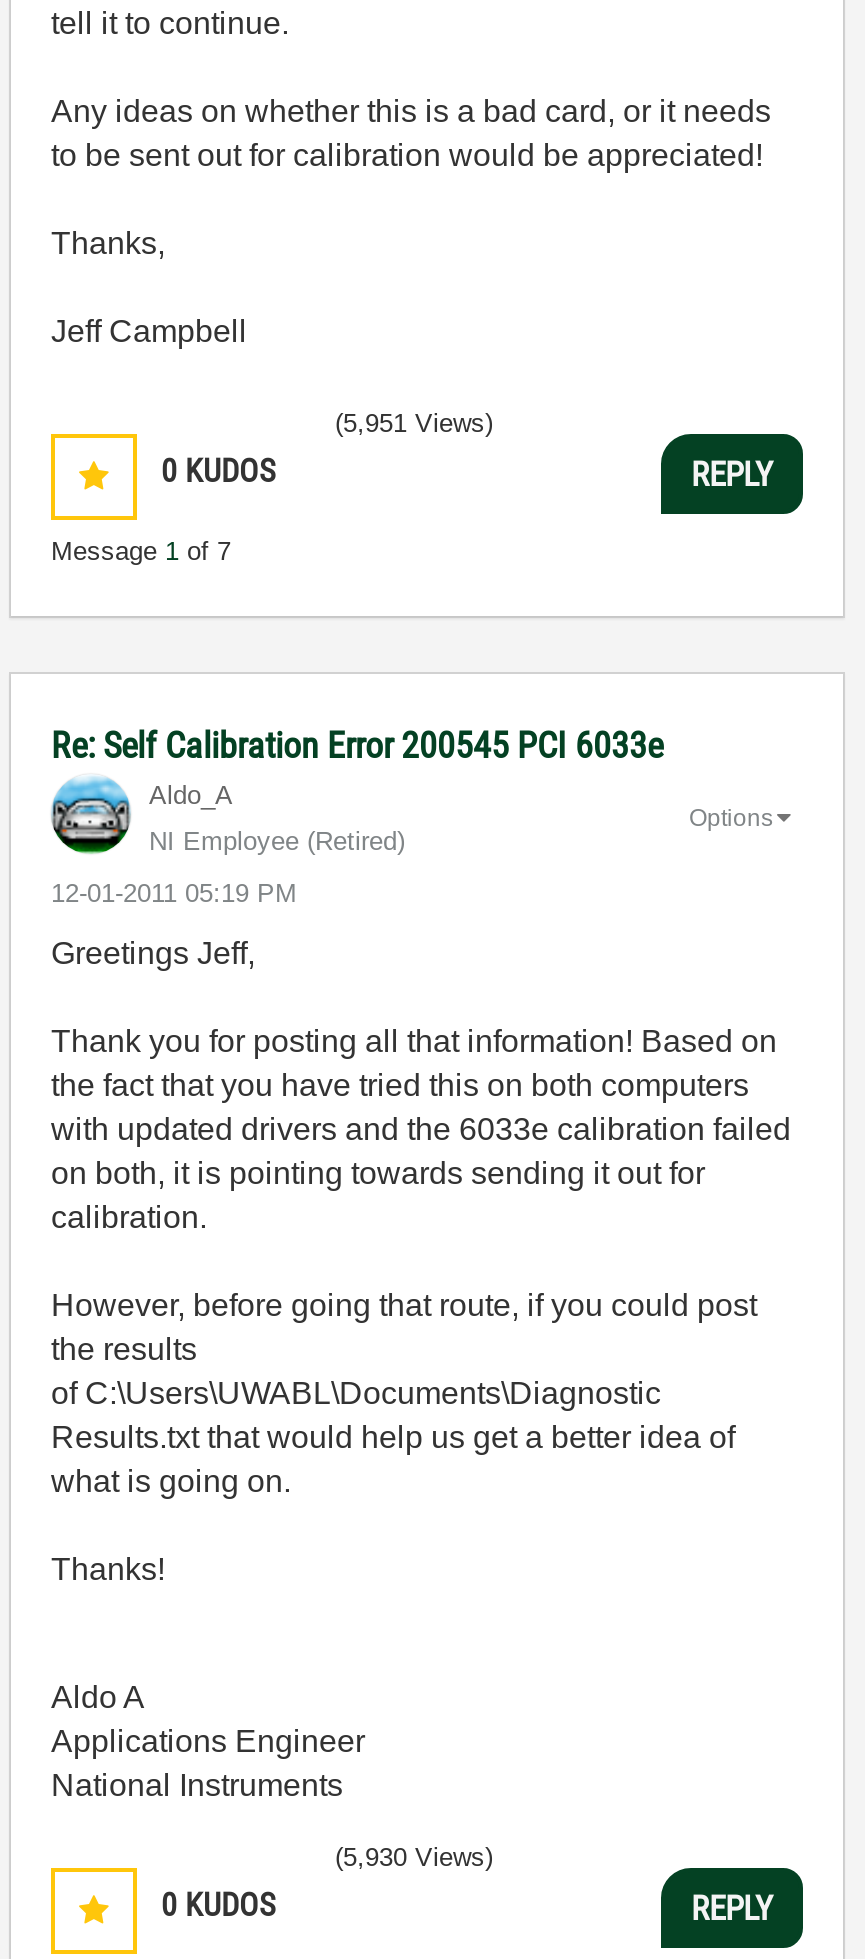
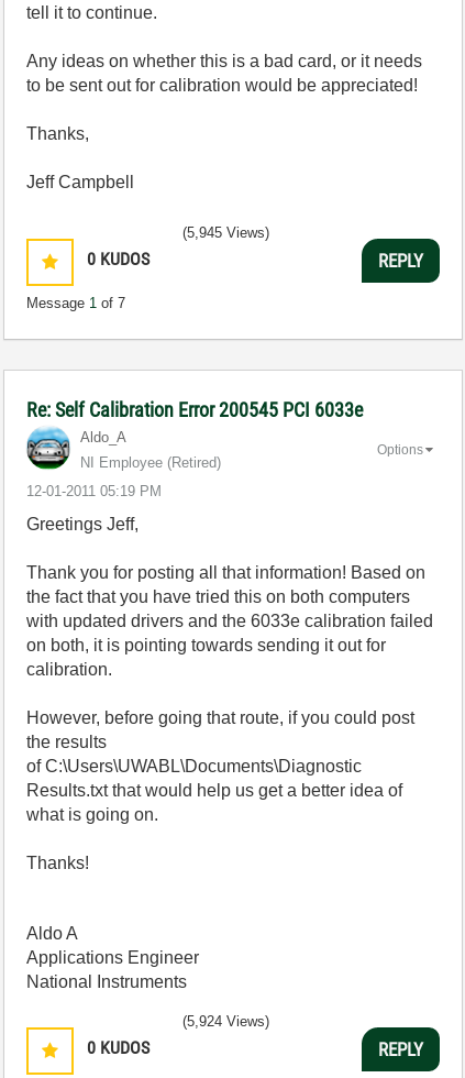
[335,409,493,439] (5,951 Views) -> [182,225,269,241] (5,945 Views)
[335,1843,493,1873] (5,930 Views) -> [182,1013,269,1030] (5,924 Views)

